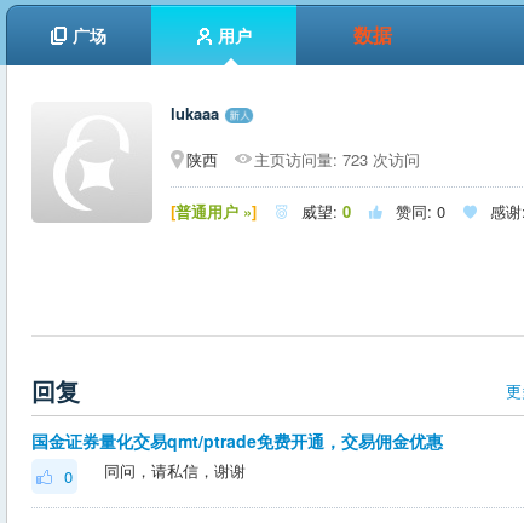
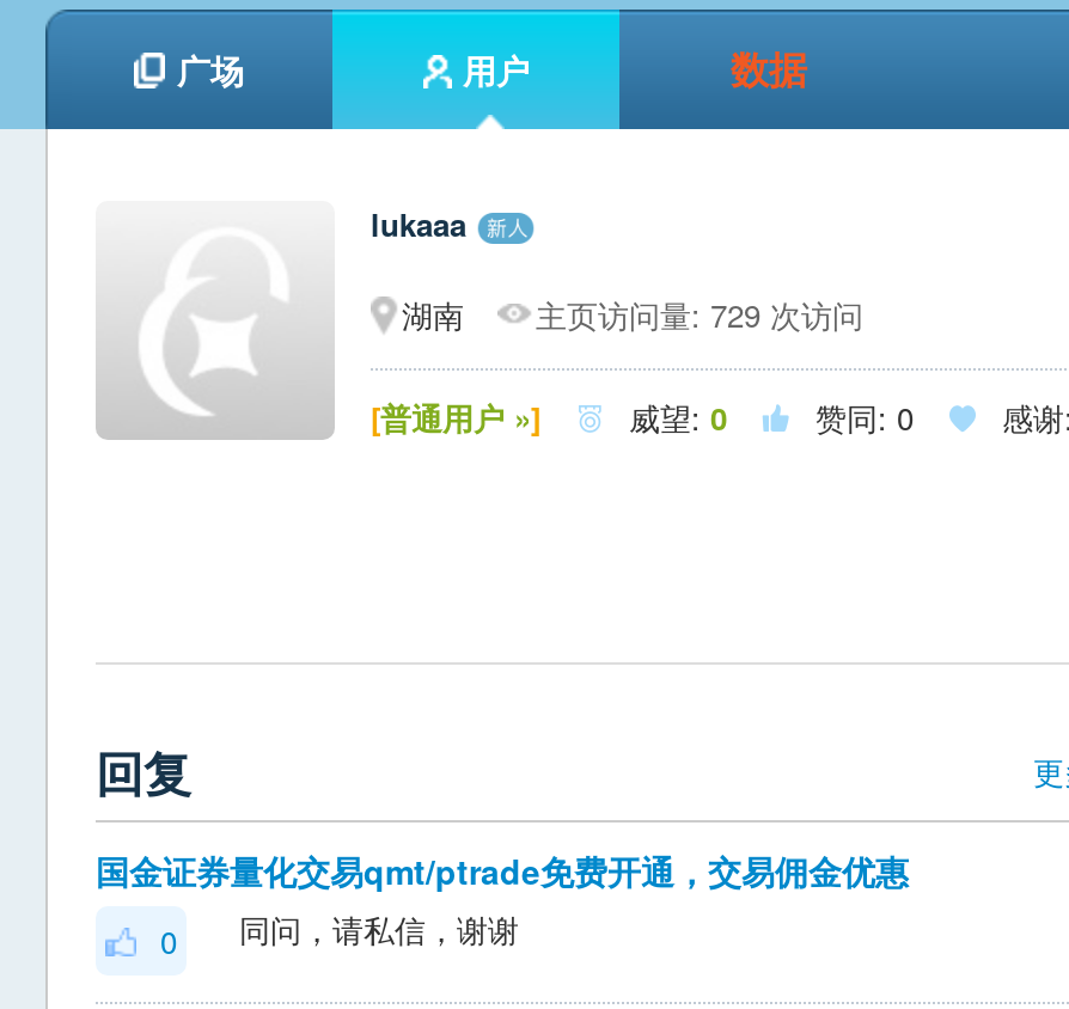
[186,148,420,171] 陕西 | 主页访问量: 723 次访问 -> [402,292,863,337] 湖南 | 主页访问量: 729 次访问

